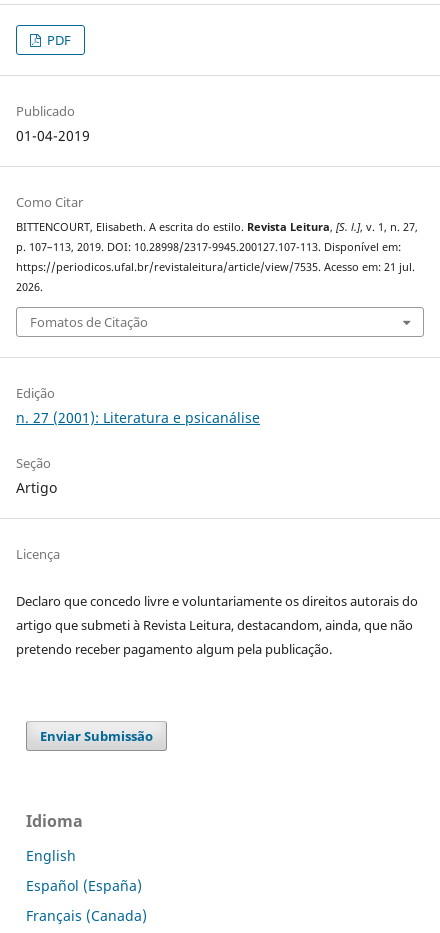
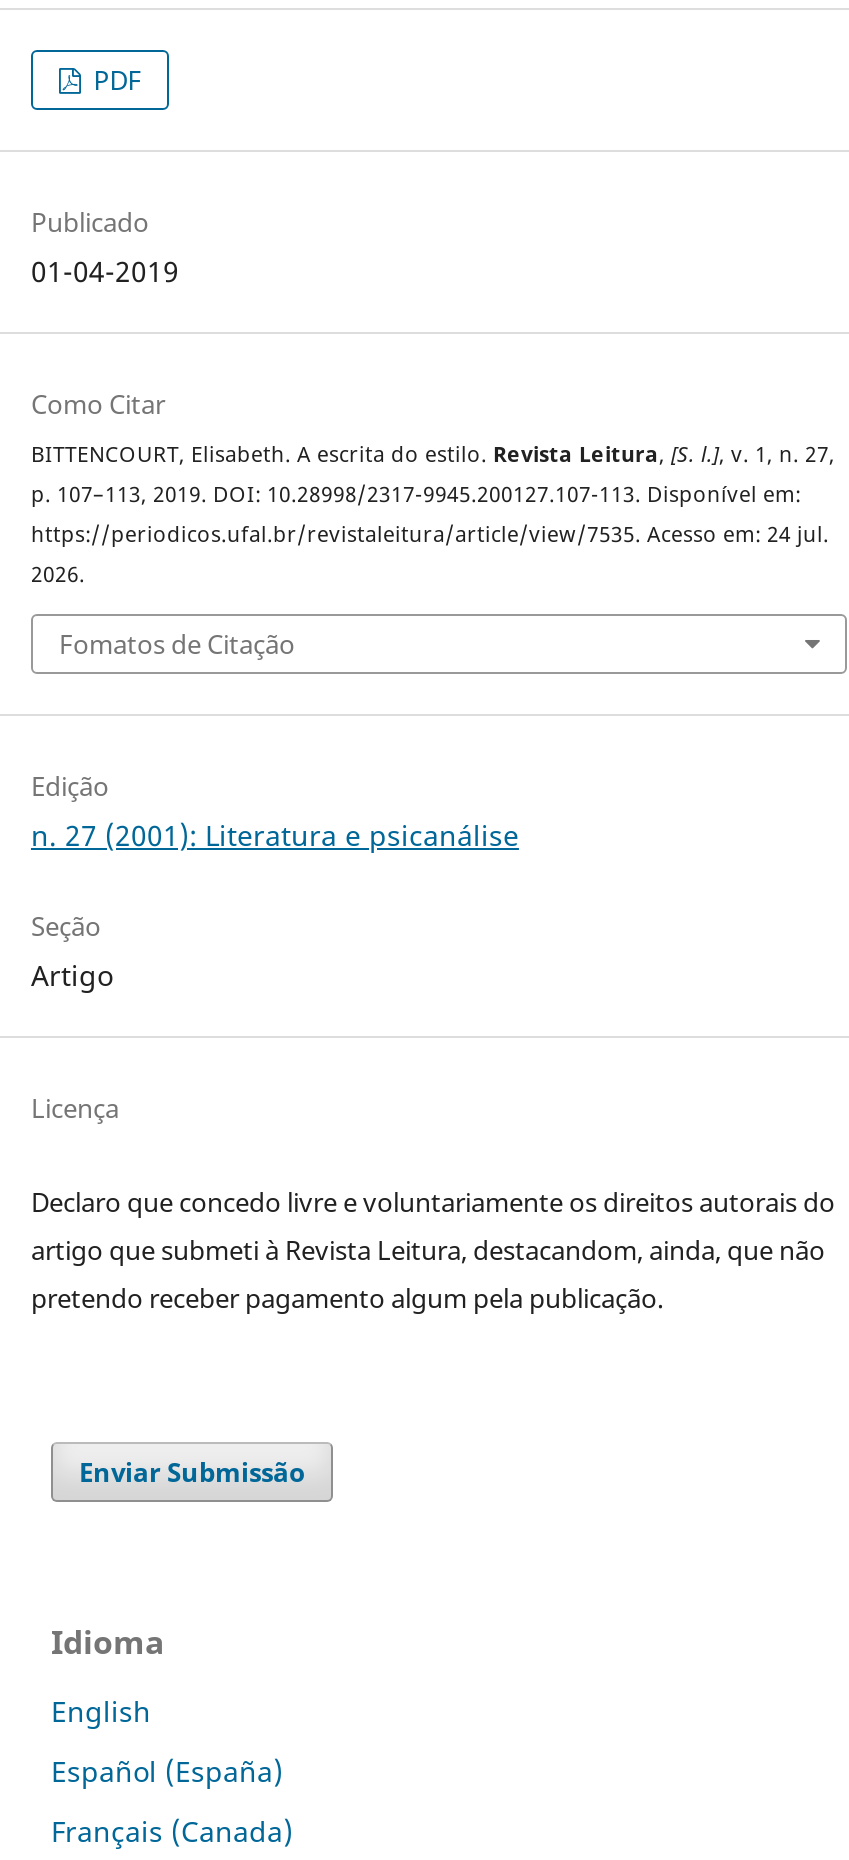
[16,260,415,274] https://periodicos.ufal.br/revistaleitura/article/view/7535. Acesso em: 21 jul. -> [31,520,829,548] https://periodicos.ufal.br/revistaleitura/article/view/7535. Acesso em: 24 jul.

